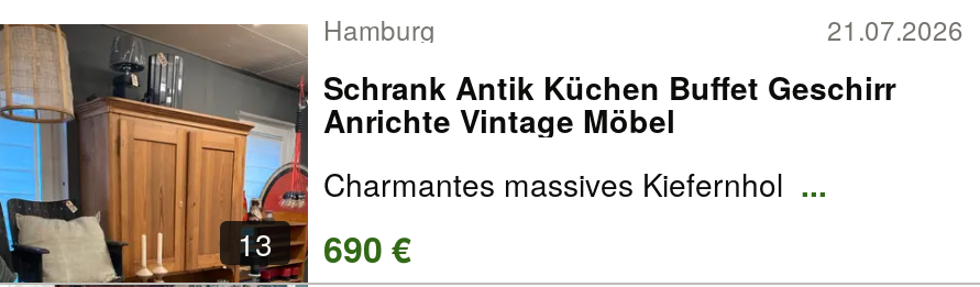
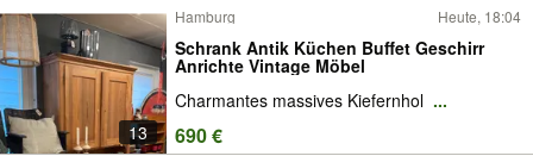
[827,10,964,47] 21.07.2026 -> [438,6,521,26] Heute, 18:04

